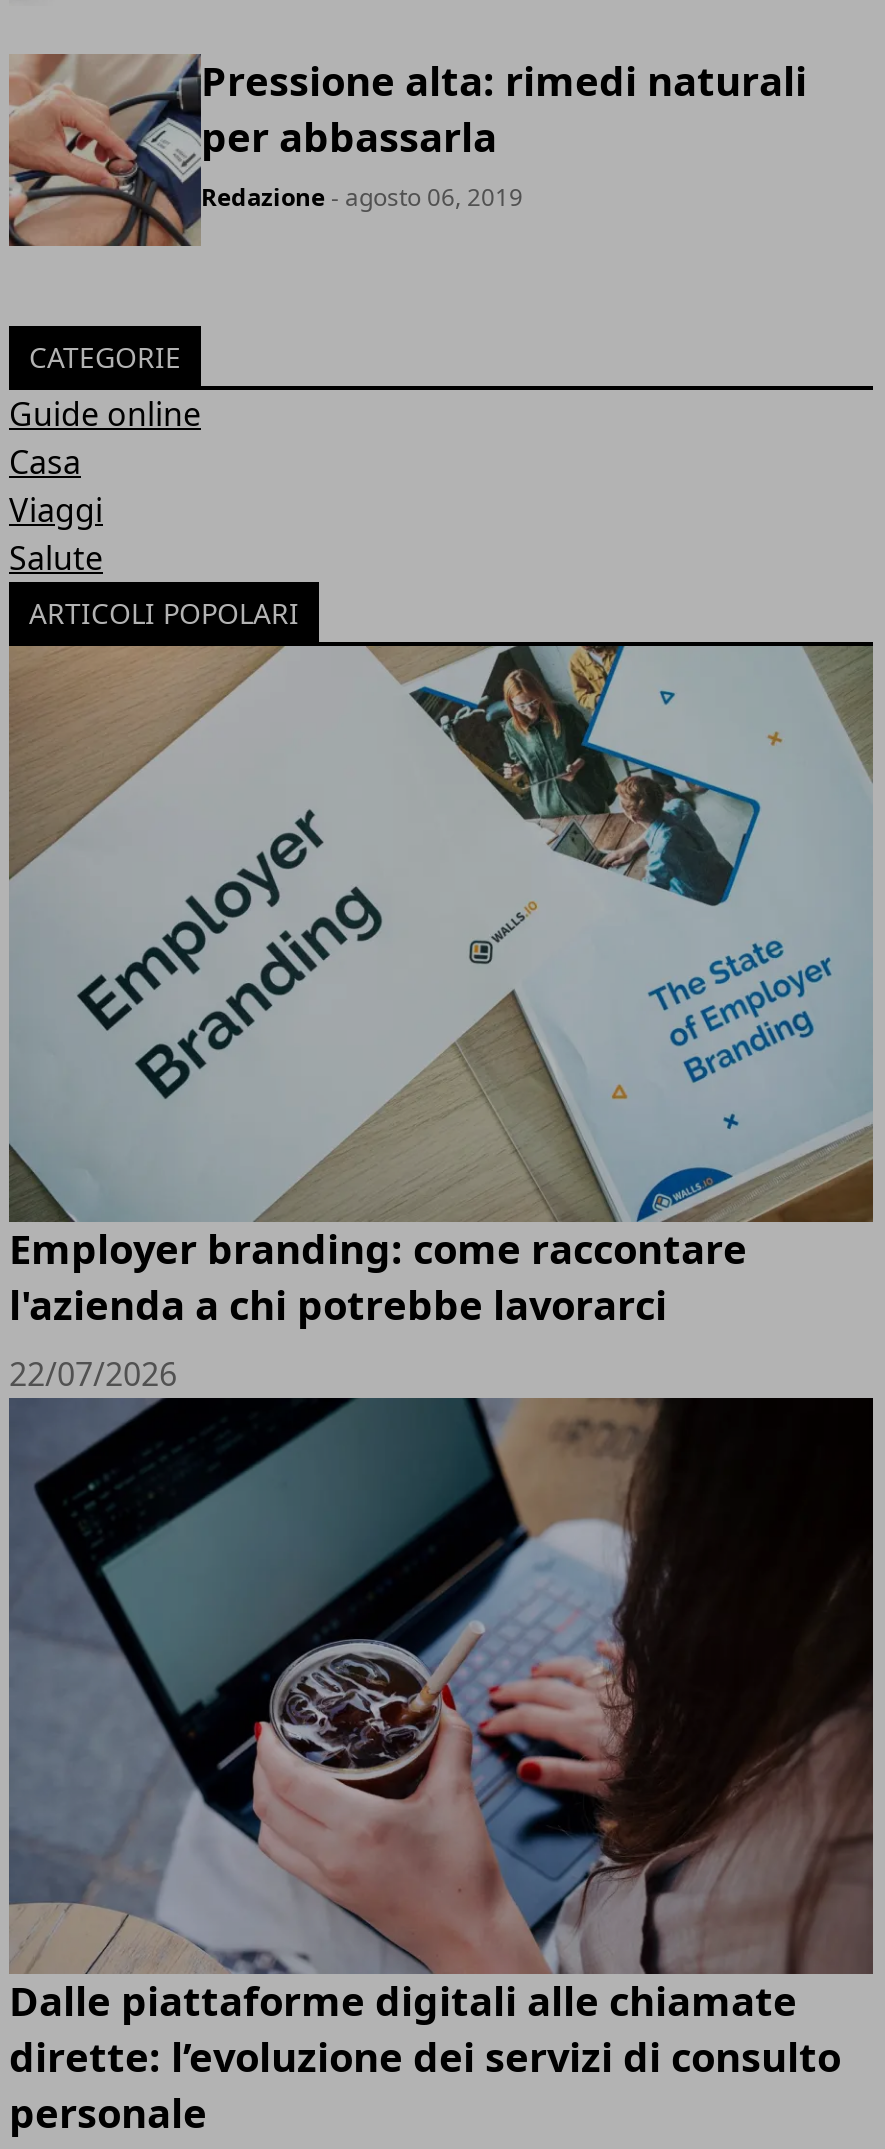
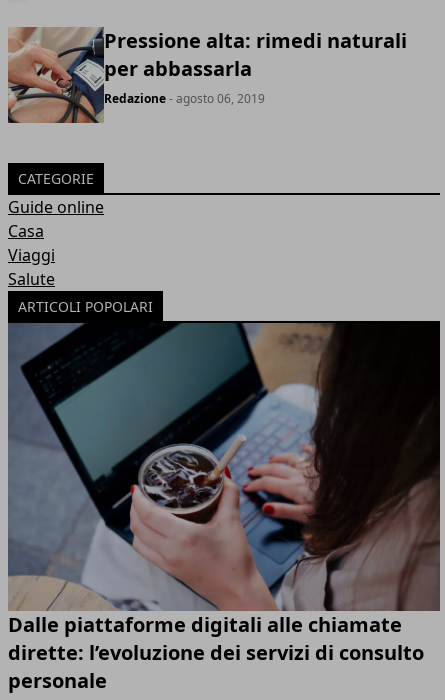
[9,644,873,1396] [image] | Employer branding: come raccontare | l'azienda a chi potrebbe lavorarci | 22/07/2026 -> none

